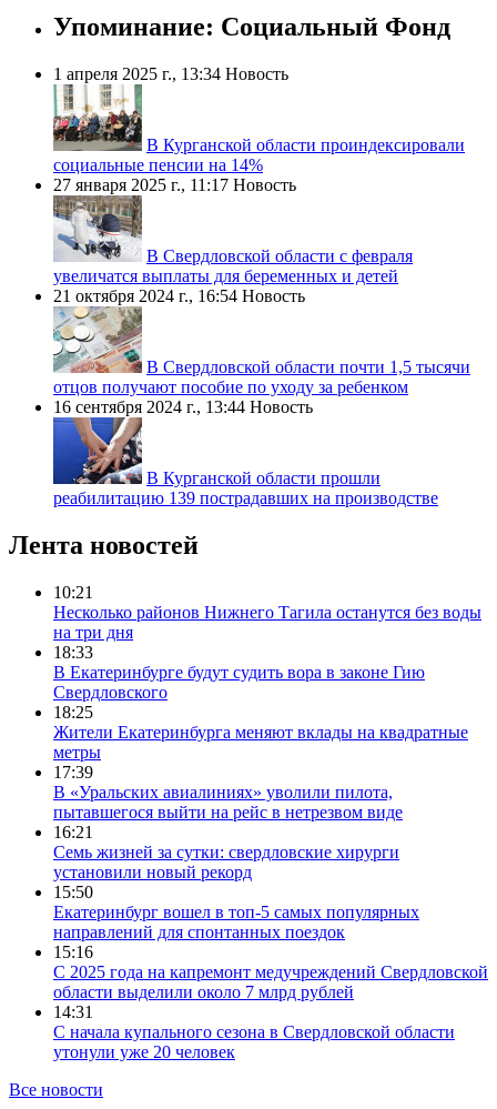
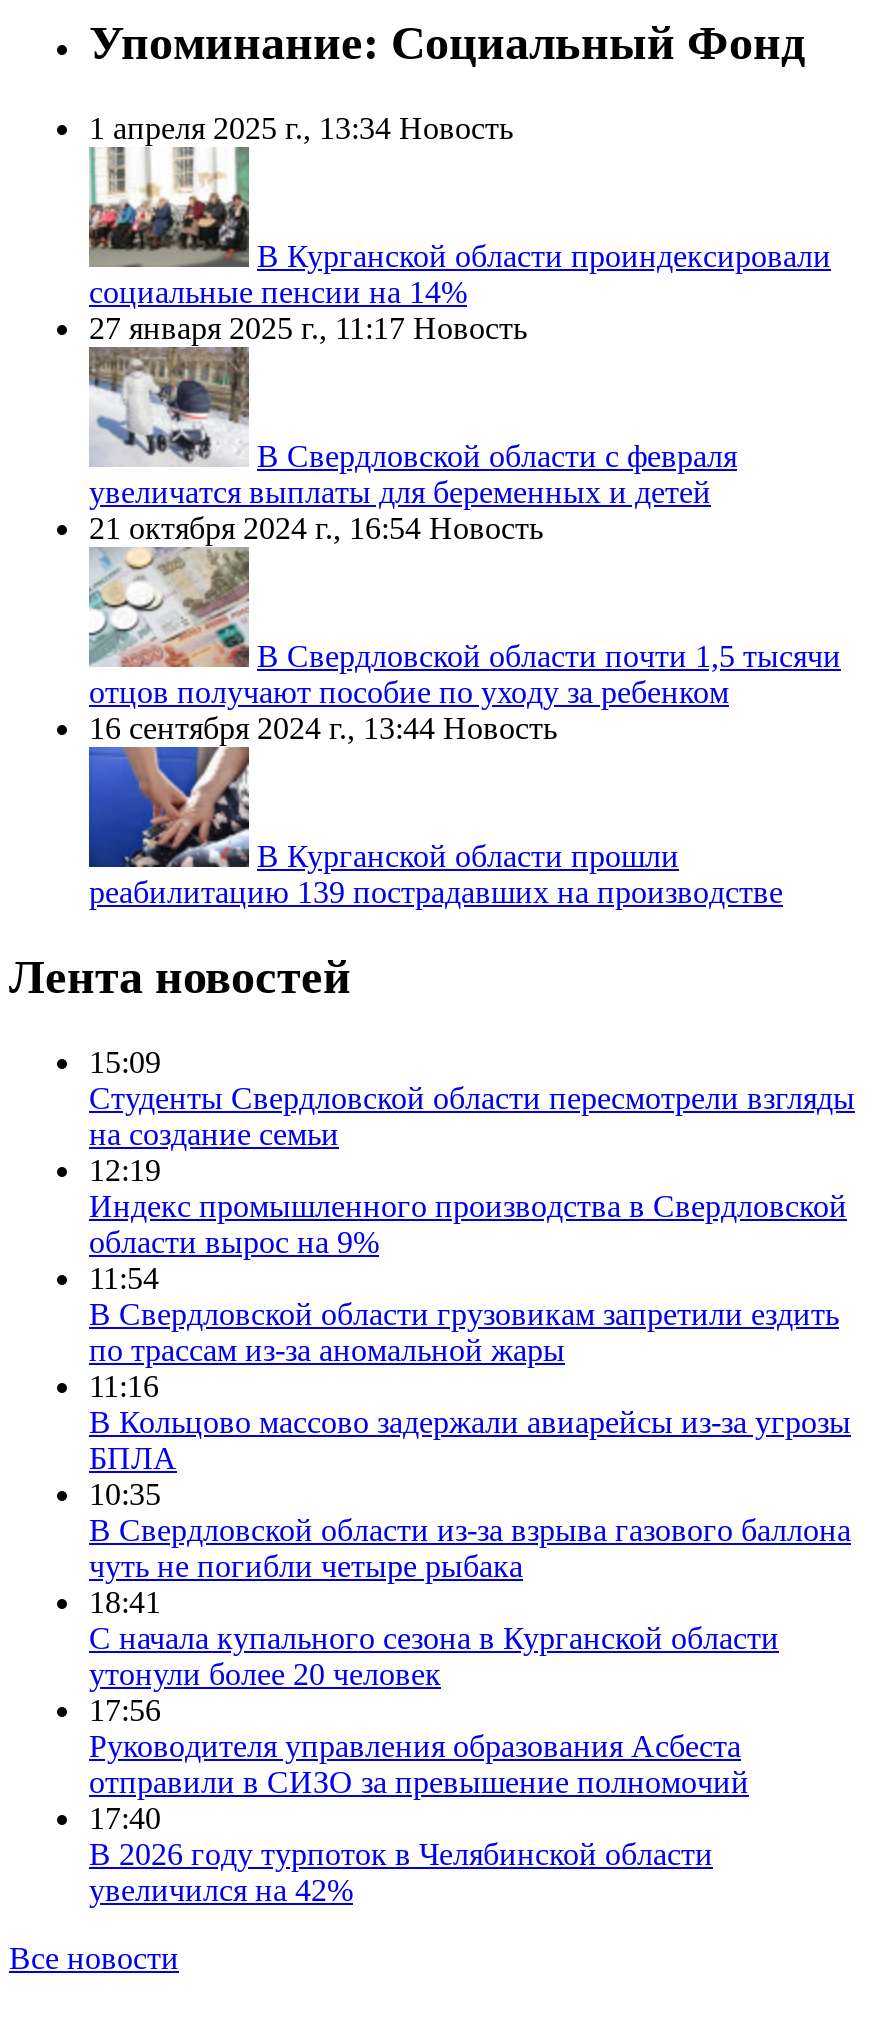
[53,583,488,1061] 10:21 | Несколько районов Нижнего Тагила останутся без воды | на три дня | 18:33 | В Екатеринбурге будут судить вора в законе Гию | Свердловского | 18:25 | Жители Екатеринбурга меняют вклады на квадратные | метры | 17:39 | В «Уральских авиалиниях» уволили пилота, | пытавшегося выйти на рейс в нетрезвом виде | 16:21 | Семь жизней за сутки: свердловские хирурги | установили новый рекорд | 15:50 | Екатеринбург вошел в топ-5 самых популярных | направлений для спонтанных поездок | 15:16 | С 2025 года на капремонт медучреждений Свердловской | области выделили около 7 млрд рублей | 14:31 | С начала купального сезона в Свердловской области | утонули уже 20 человек -> [89,1045,855,1907] 15:09 | Студенты Свердловской области пересмотрели взгляды | на создание семьи | 12:19 | Индекс промышленного производства в Свердловской | области вырос на 9% | 11:54 | В Свердловской области грузовикам запретили ездить | по трассам из-за аномальной жары | 11:16 | В Кольцово массово задержали авиарейсы из-за угрозы | БПЛА | 10:35 | В Свердловской области из-за взрыва газового баллона | чуть не погибли четыре рыбака | 18:41 | С начала купального сезона в Курганской области | утонули более 20 человек | 17:56 | Руководителя управления образования Асбеста | отправили в СИЗО за превышение полномочий | 17:40 | В 2026 году турпоток в Челябинской области | увеличился на 42%

